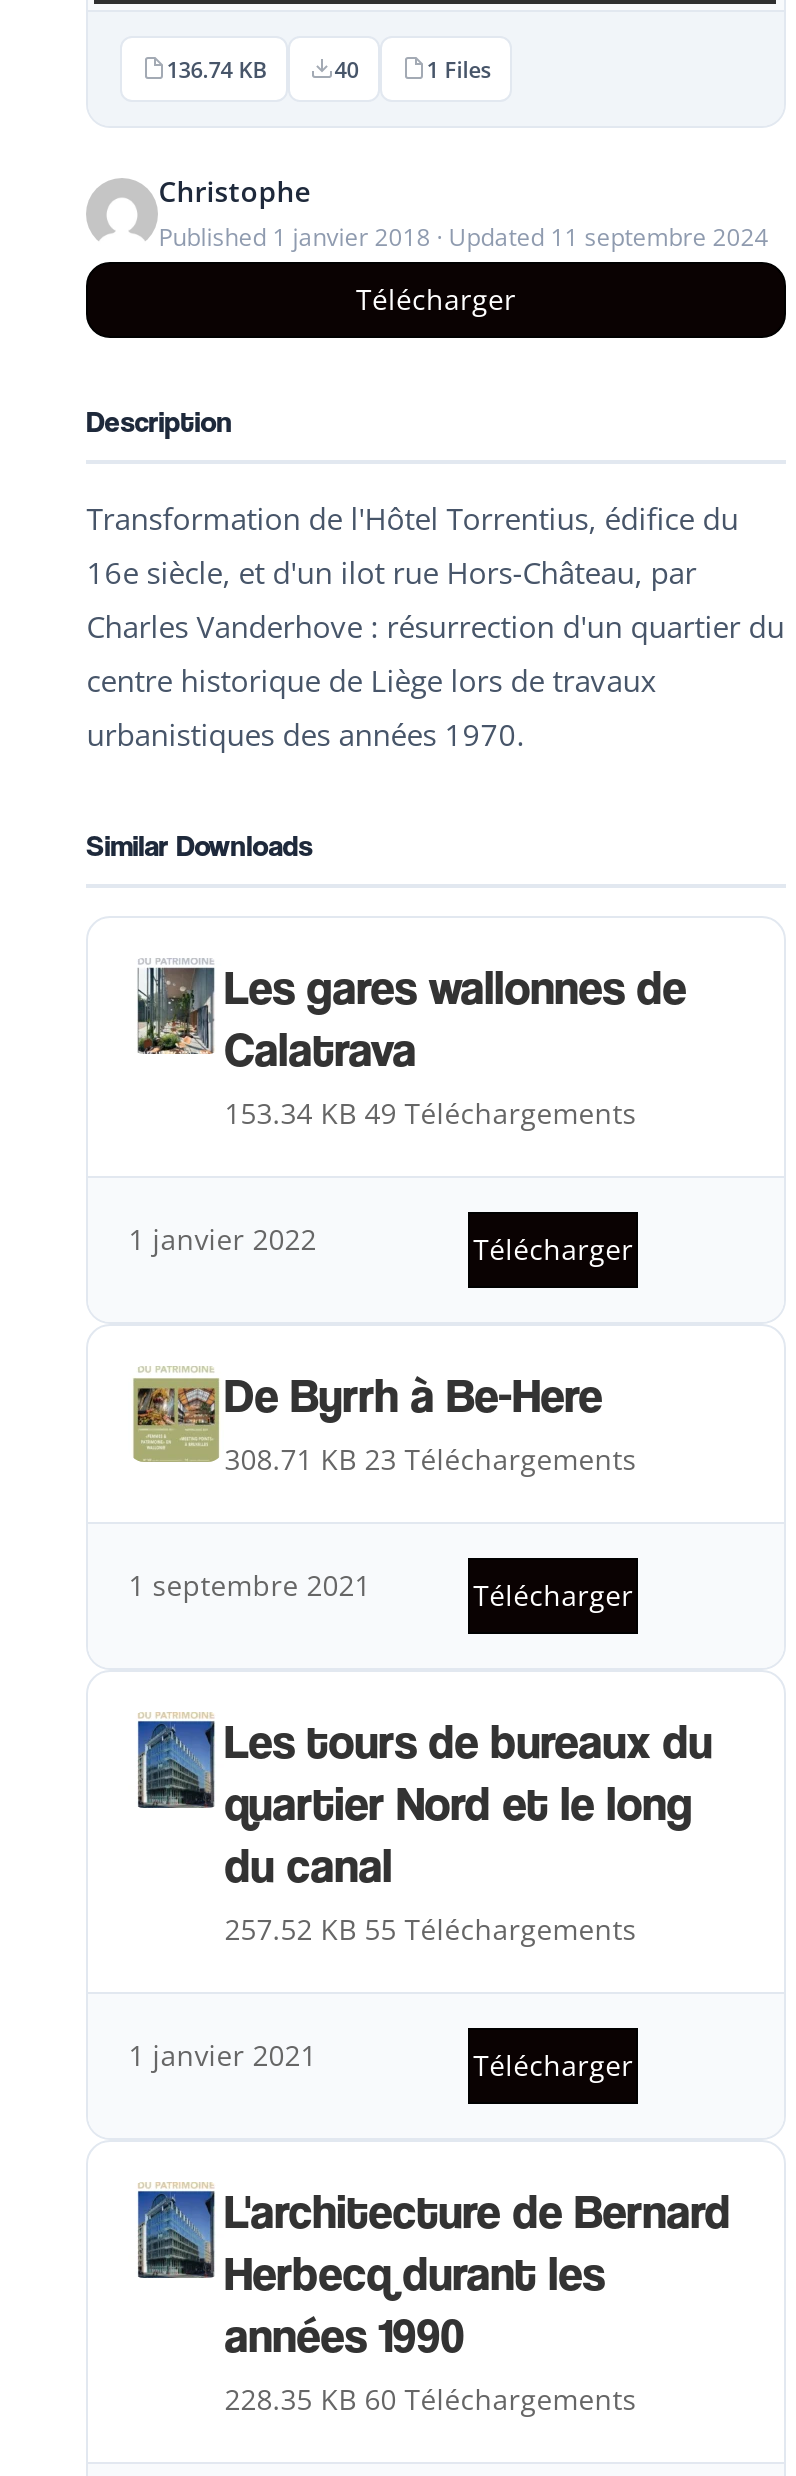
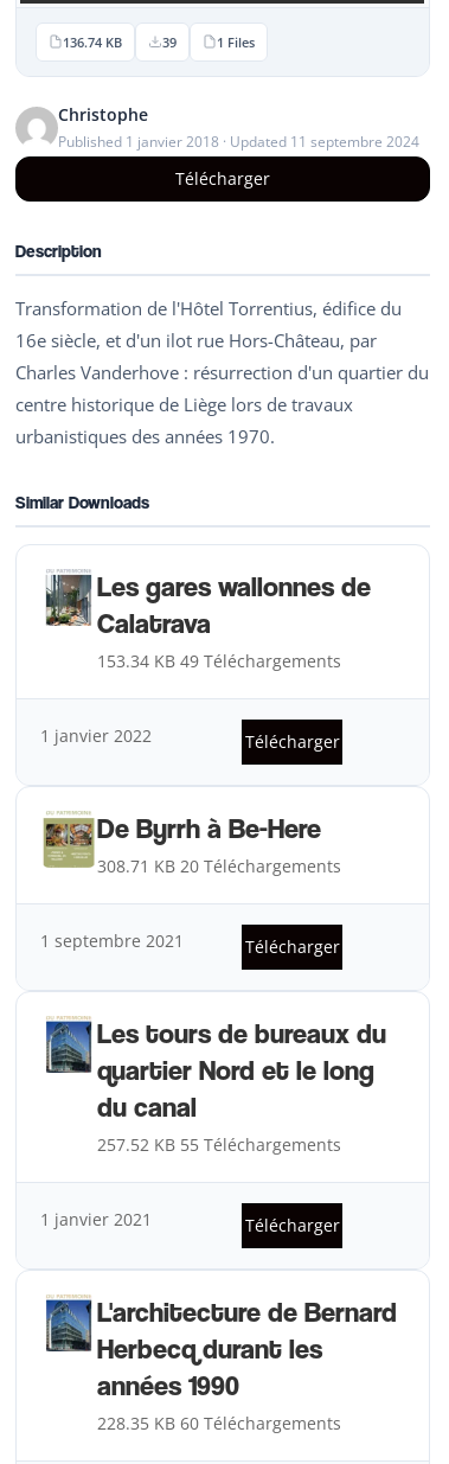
[335,53,359,83] 40 -> [163,33,177,50] 39
[225,1440,637,1478] 308.71 KB 23 Téléchargements -> [98,855,342,877] 308.71 KB 20 Téléchargements

